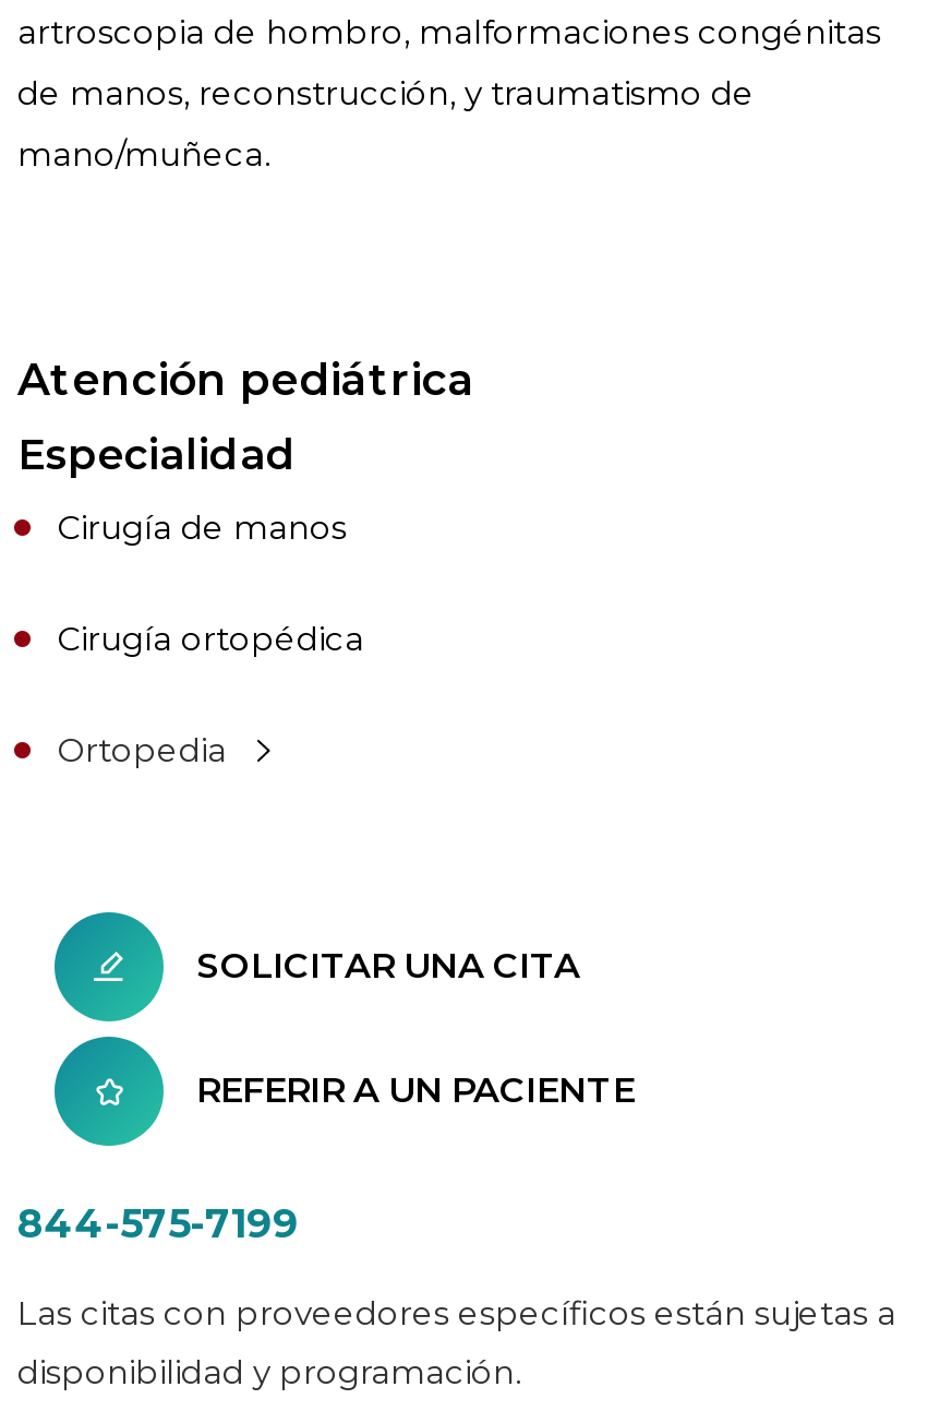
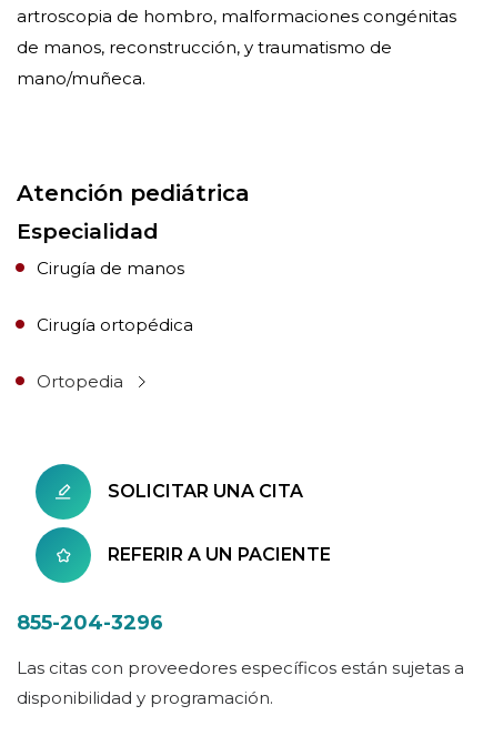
[17,1200,299,1248] 844-575-7199 -> [17,611,163,635] 855-204-3296

